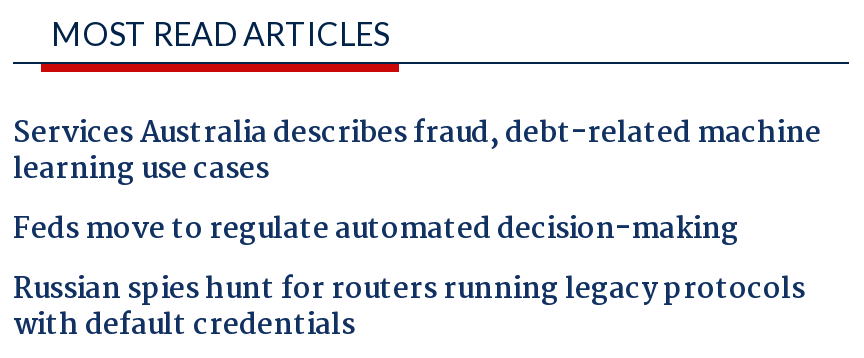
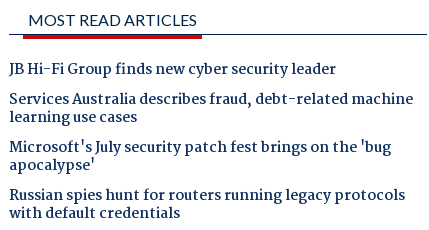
none -> [9,58,336,82] JB Hi-Fi Group finds new cyber security leader
[13,206,739,254] Feds move to regulate automated decision-making -> [9,136,391,178] Microsoft's July security patch fest brings on the 'bug | apocalypse'

